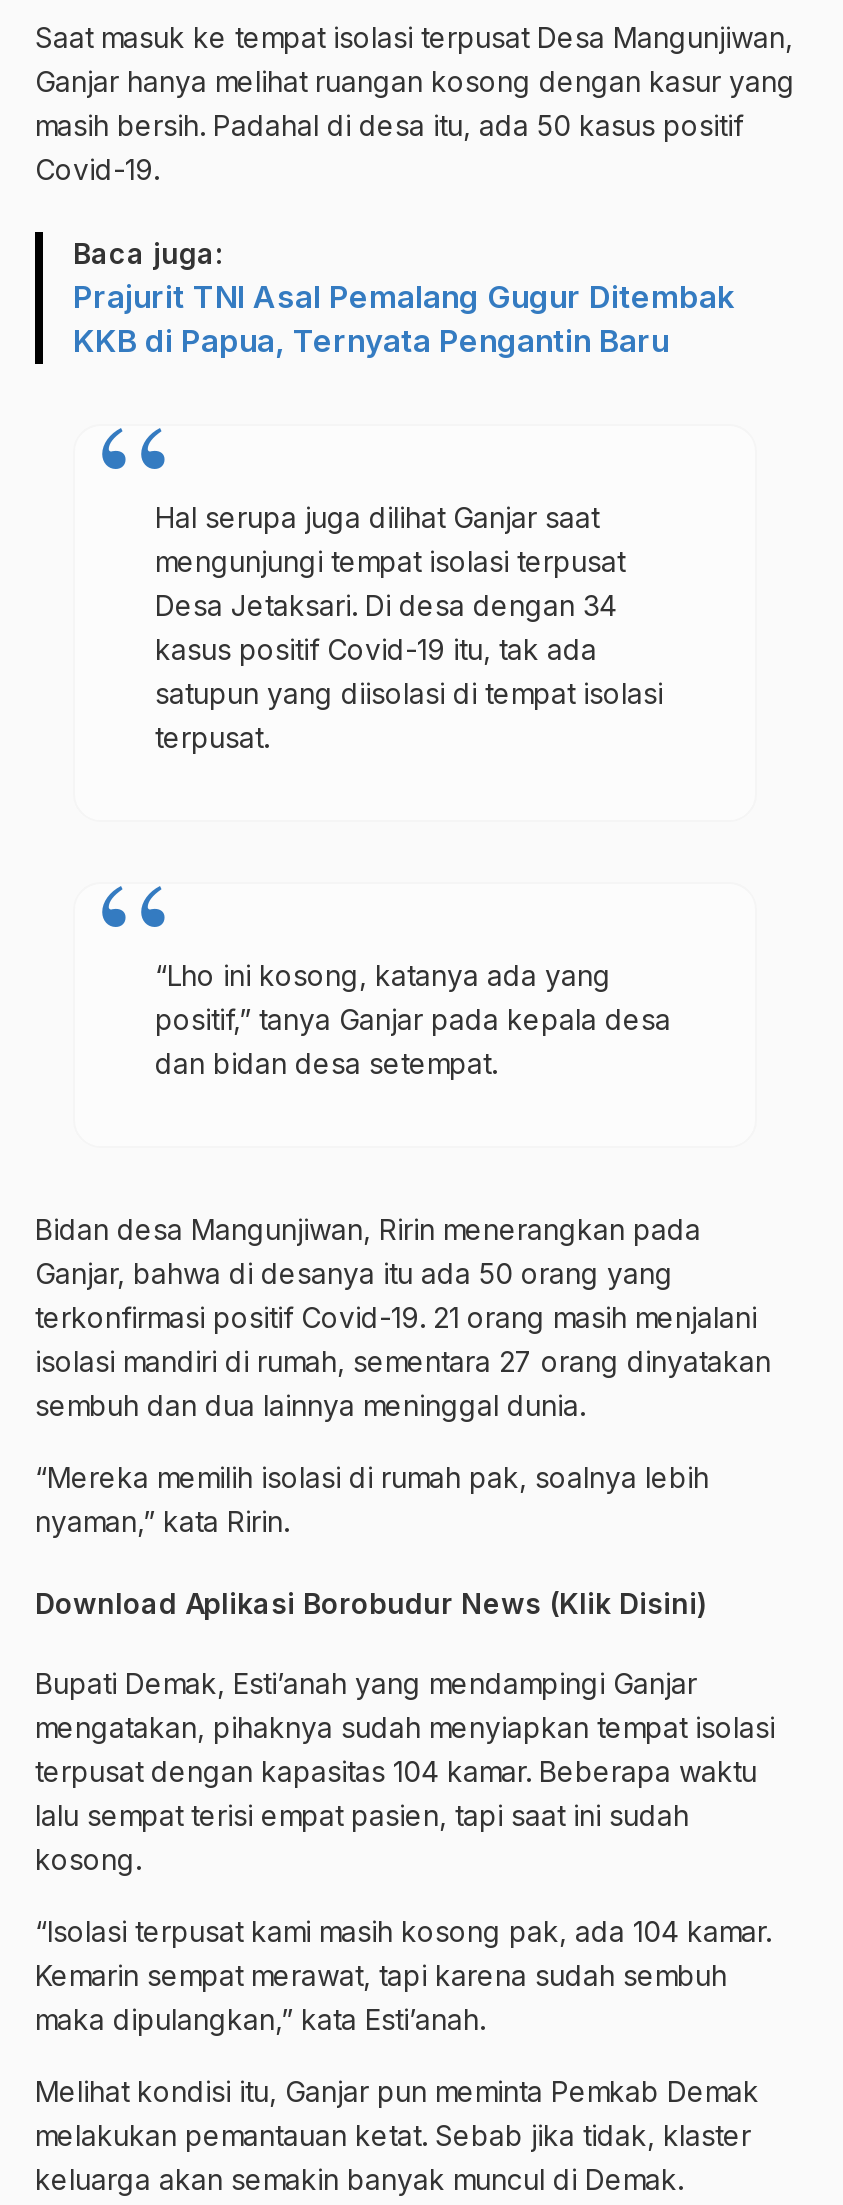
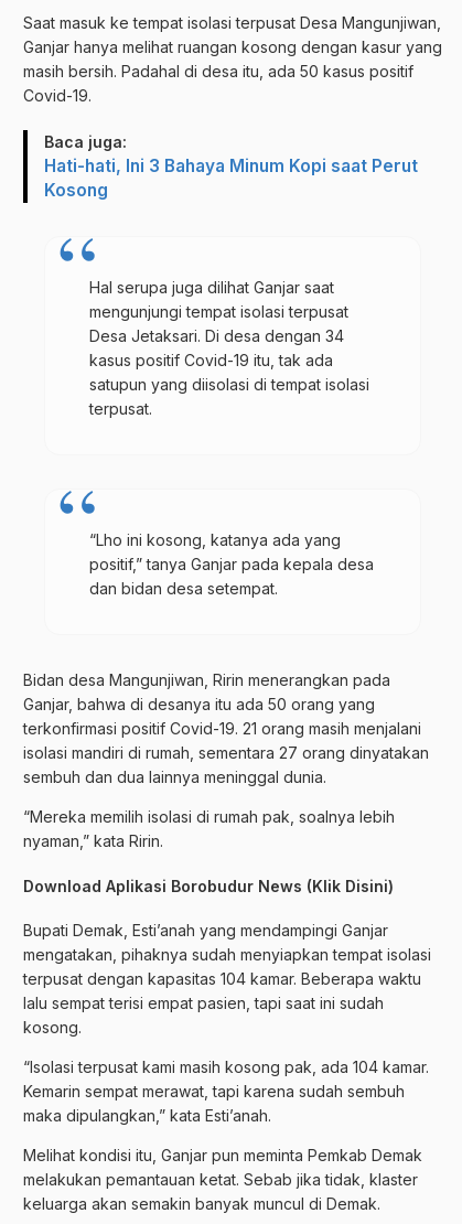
[73,278,735,360] Prajurit TNI Asal Pemalang Gugur Ditembak | KKB di Papua, Ternyata Pengantin Baru -> [44,155,418,200] Hati-hati, Ini 3 Bahaya Minum Kopi saat Perut | Kosong

